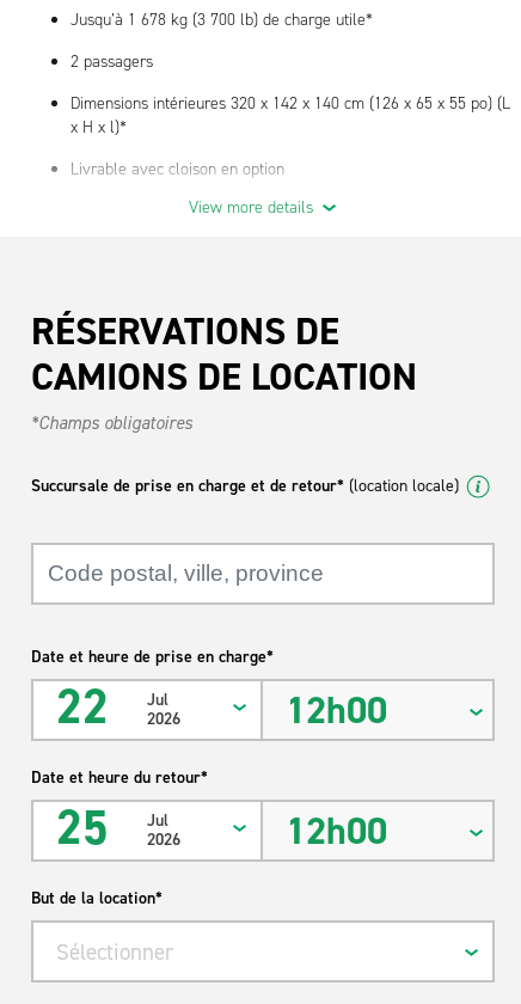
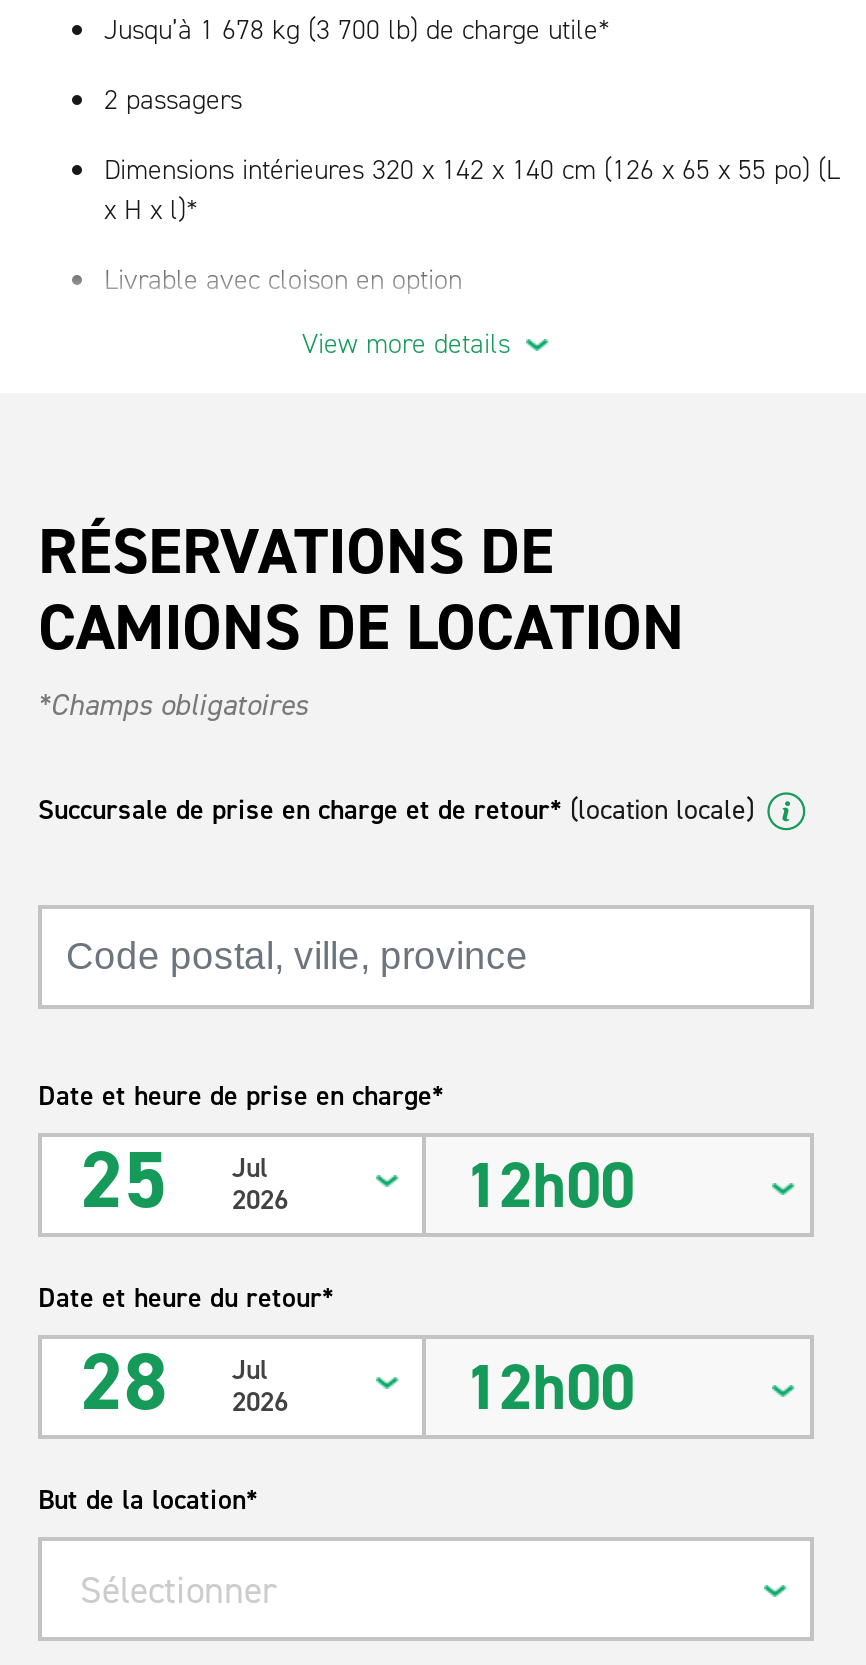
[56,676,180,739] 22 Jul 2026 -> [80,1128,288,1234] 25 Jul 2026
[56,796,180,860] 25 Jul 2026 -> [80,1330,288,1436] 28 Jul 2026

